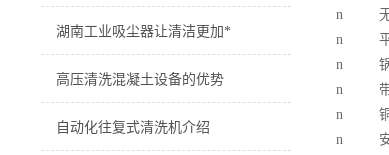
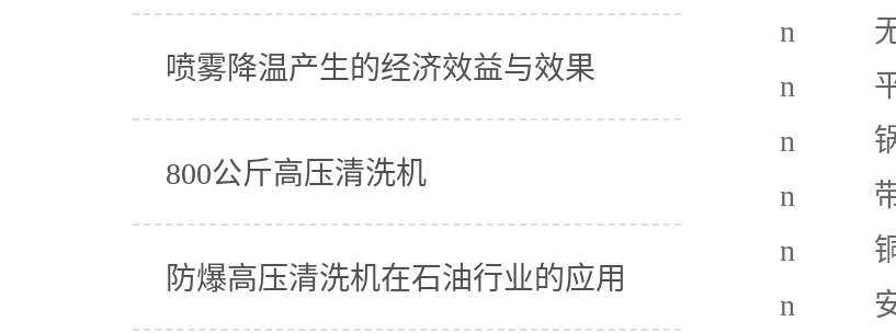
[56,24,231,39] 湖南工业吸尘器让清洁更加* -> [166,53,596,85] 喷雾降温产生的经济效益与效果
[56,72,224,87] 高压清洗混凝土设备的优势 -> [166,158,427,191] 800公斤高压清洗机
[56,120,210,135] 自动化往复式清洗机介绍 -> [166,263,626,296] 防爆高压清洗机在石油行业的应用

